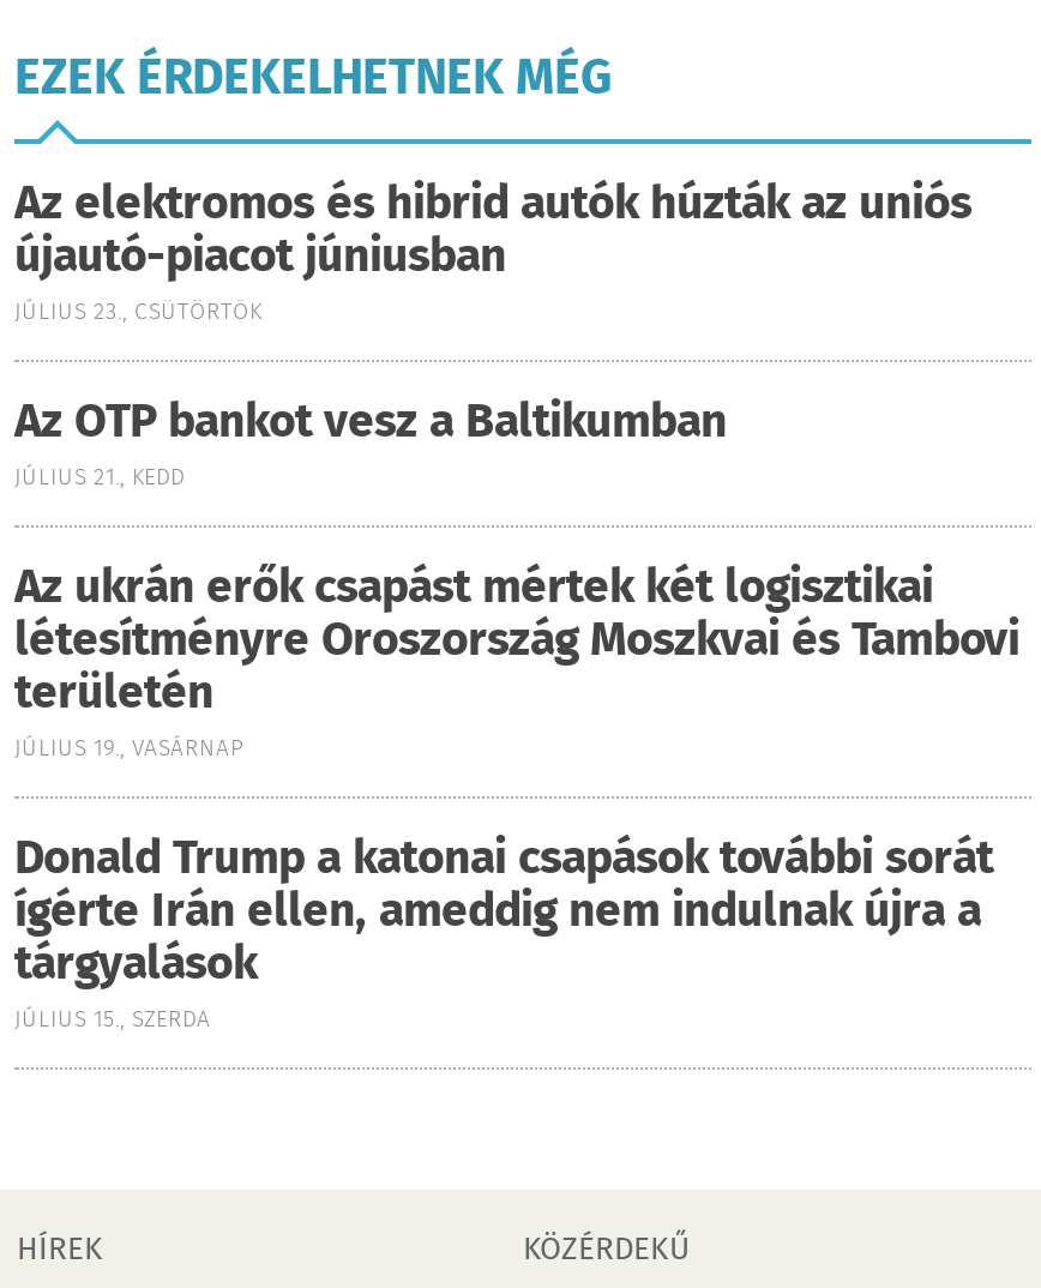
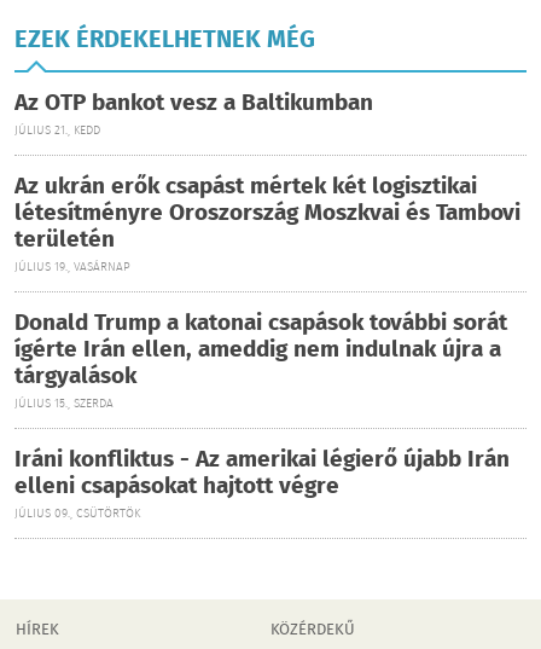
[14,170,971,331] Az elektromos és hibrid autók húzták az uniós | újautó-piacot júniusban | JÚLIUS 23., CSÜTÖRTÖK -> none
moved [14,389,1019,1039] -> [14,86,520,413]: Az OTP bankot vesz a Baltikumban | JÚLIUS 21., KEDD | Az ukrán erők csapást mértek két logisztikai | ... | tárgyalások | JÚLIUS 15., SZERDA
none -> [14,442,510,523] Iráni konfliktus - Az amerikai légierő újabb Irán | elleni csapásokat hajtott végre | JÚLIUS 09., CSÜTÖRTÖK

